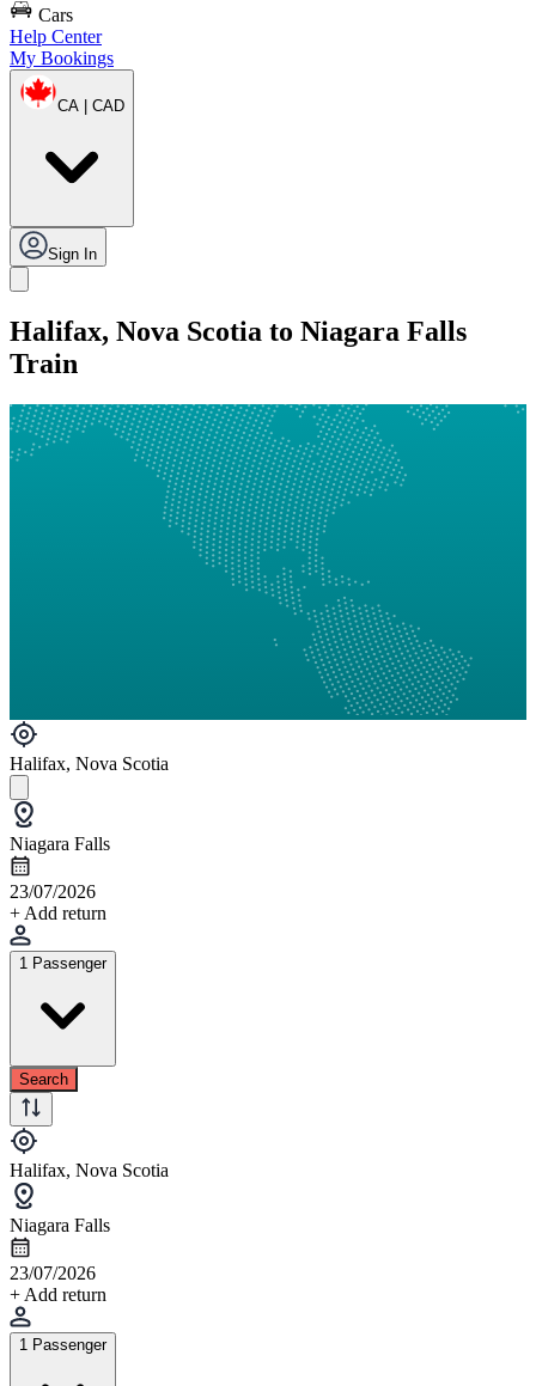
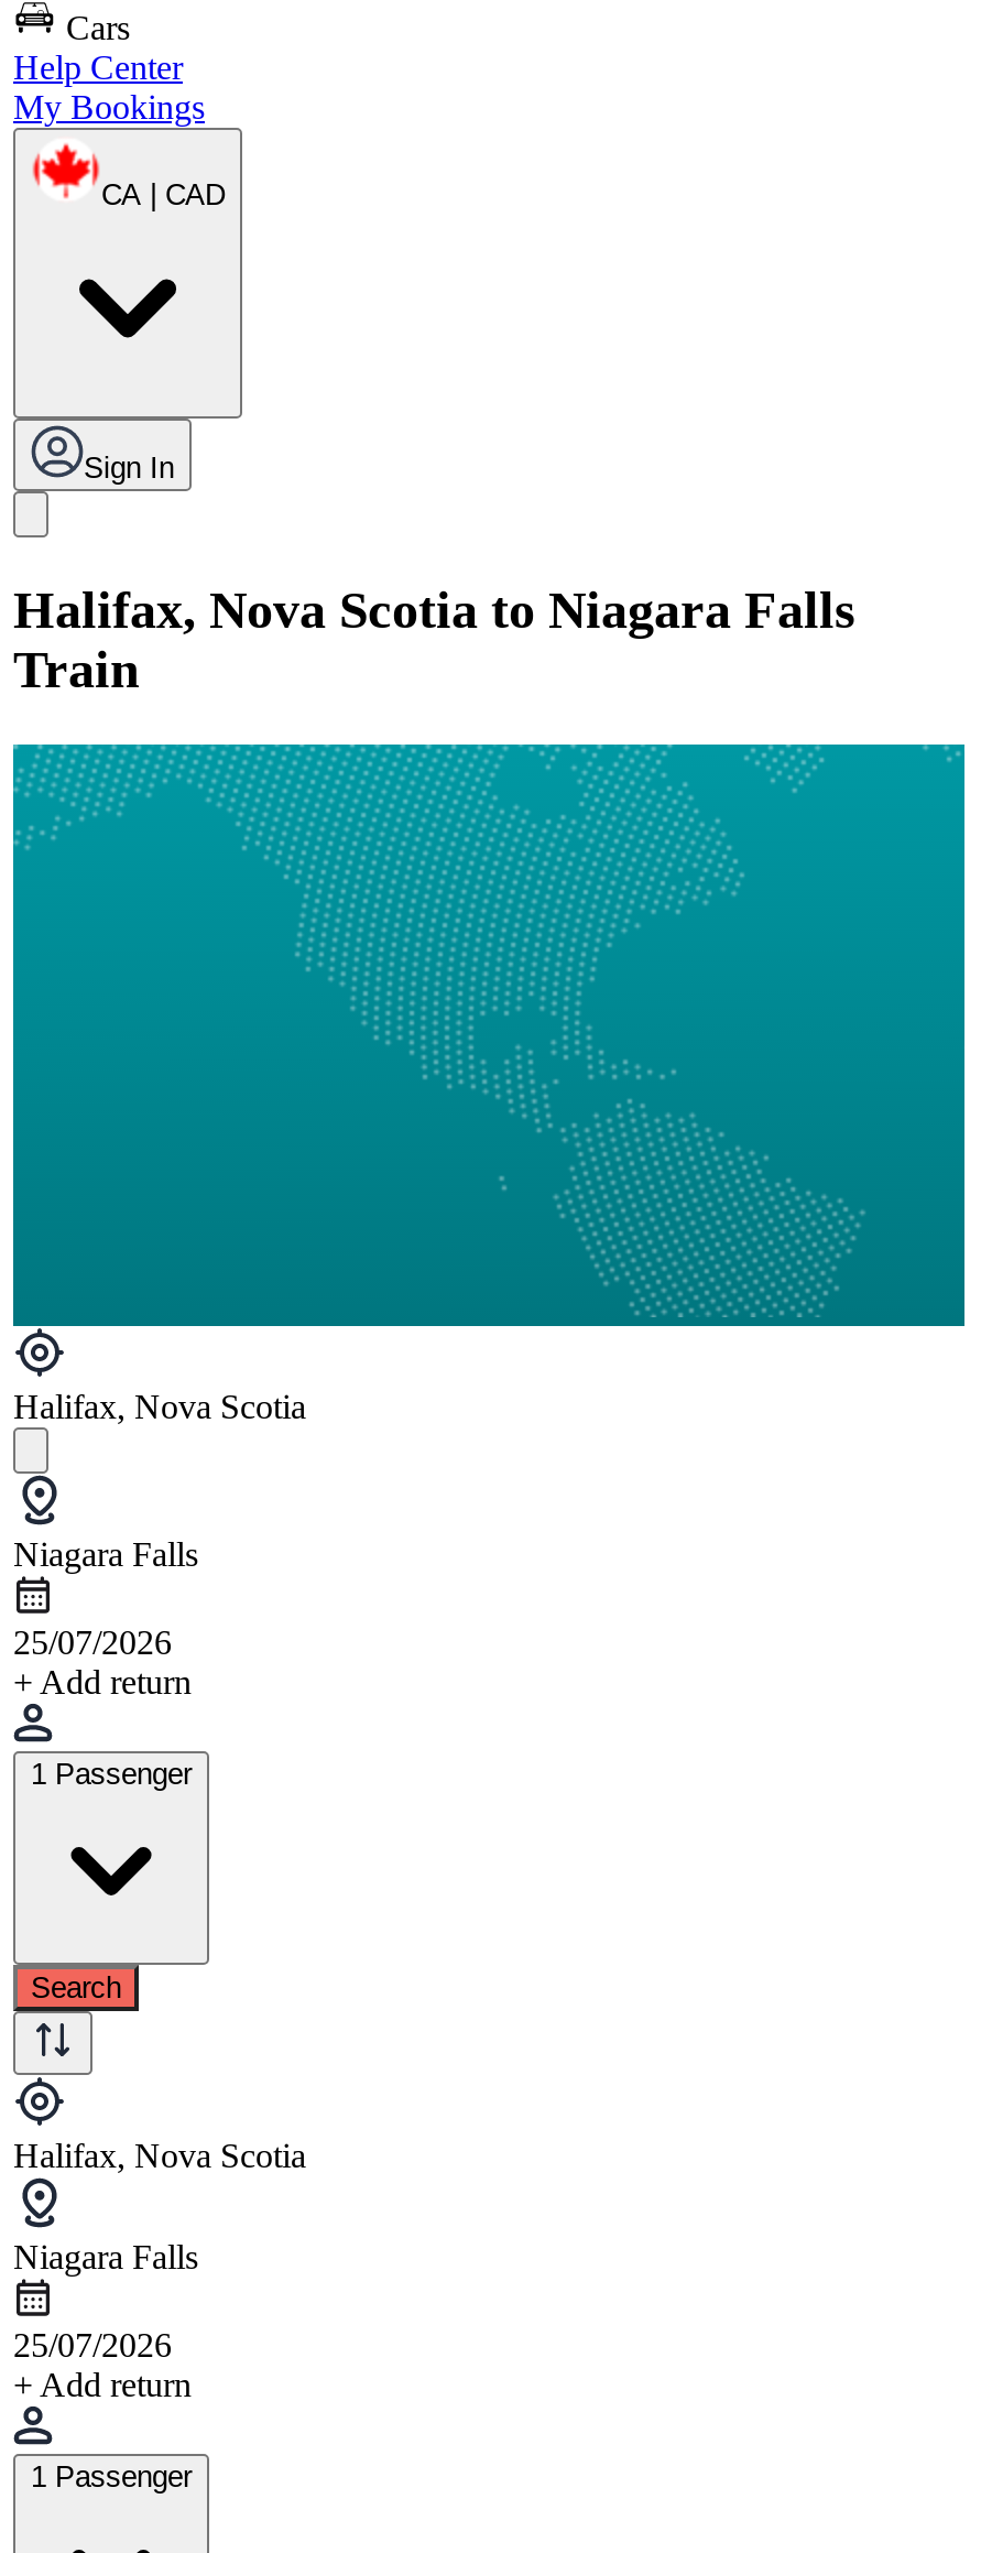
[10,881,96,901] 23/07/2026 -> [13,1623,172,1660] 25/07/2026
[10,1263,96,1283] 23/07/2026 -> [13,2326,172,2363] 25/07/2026

